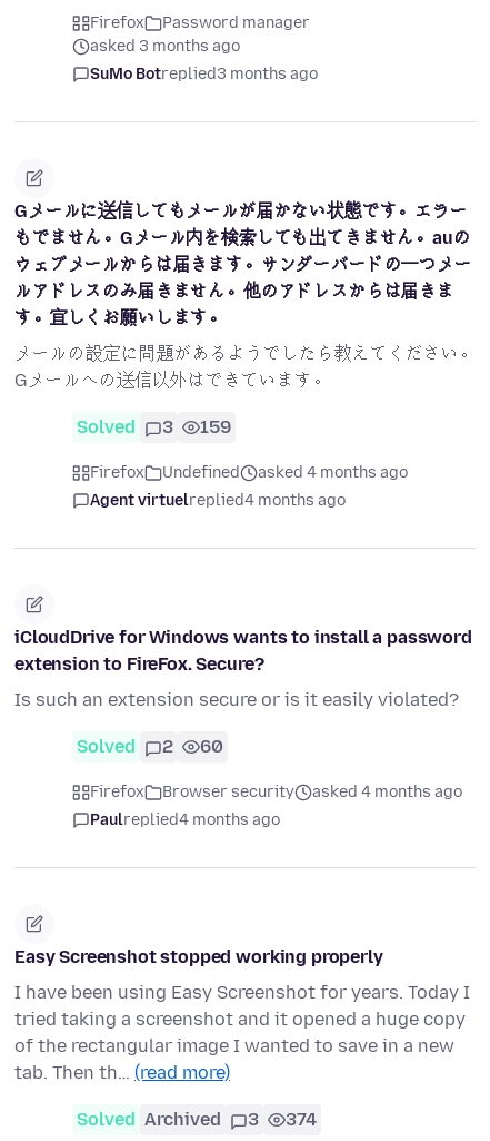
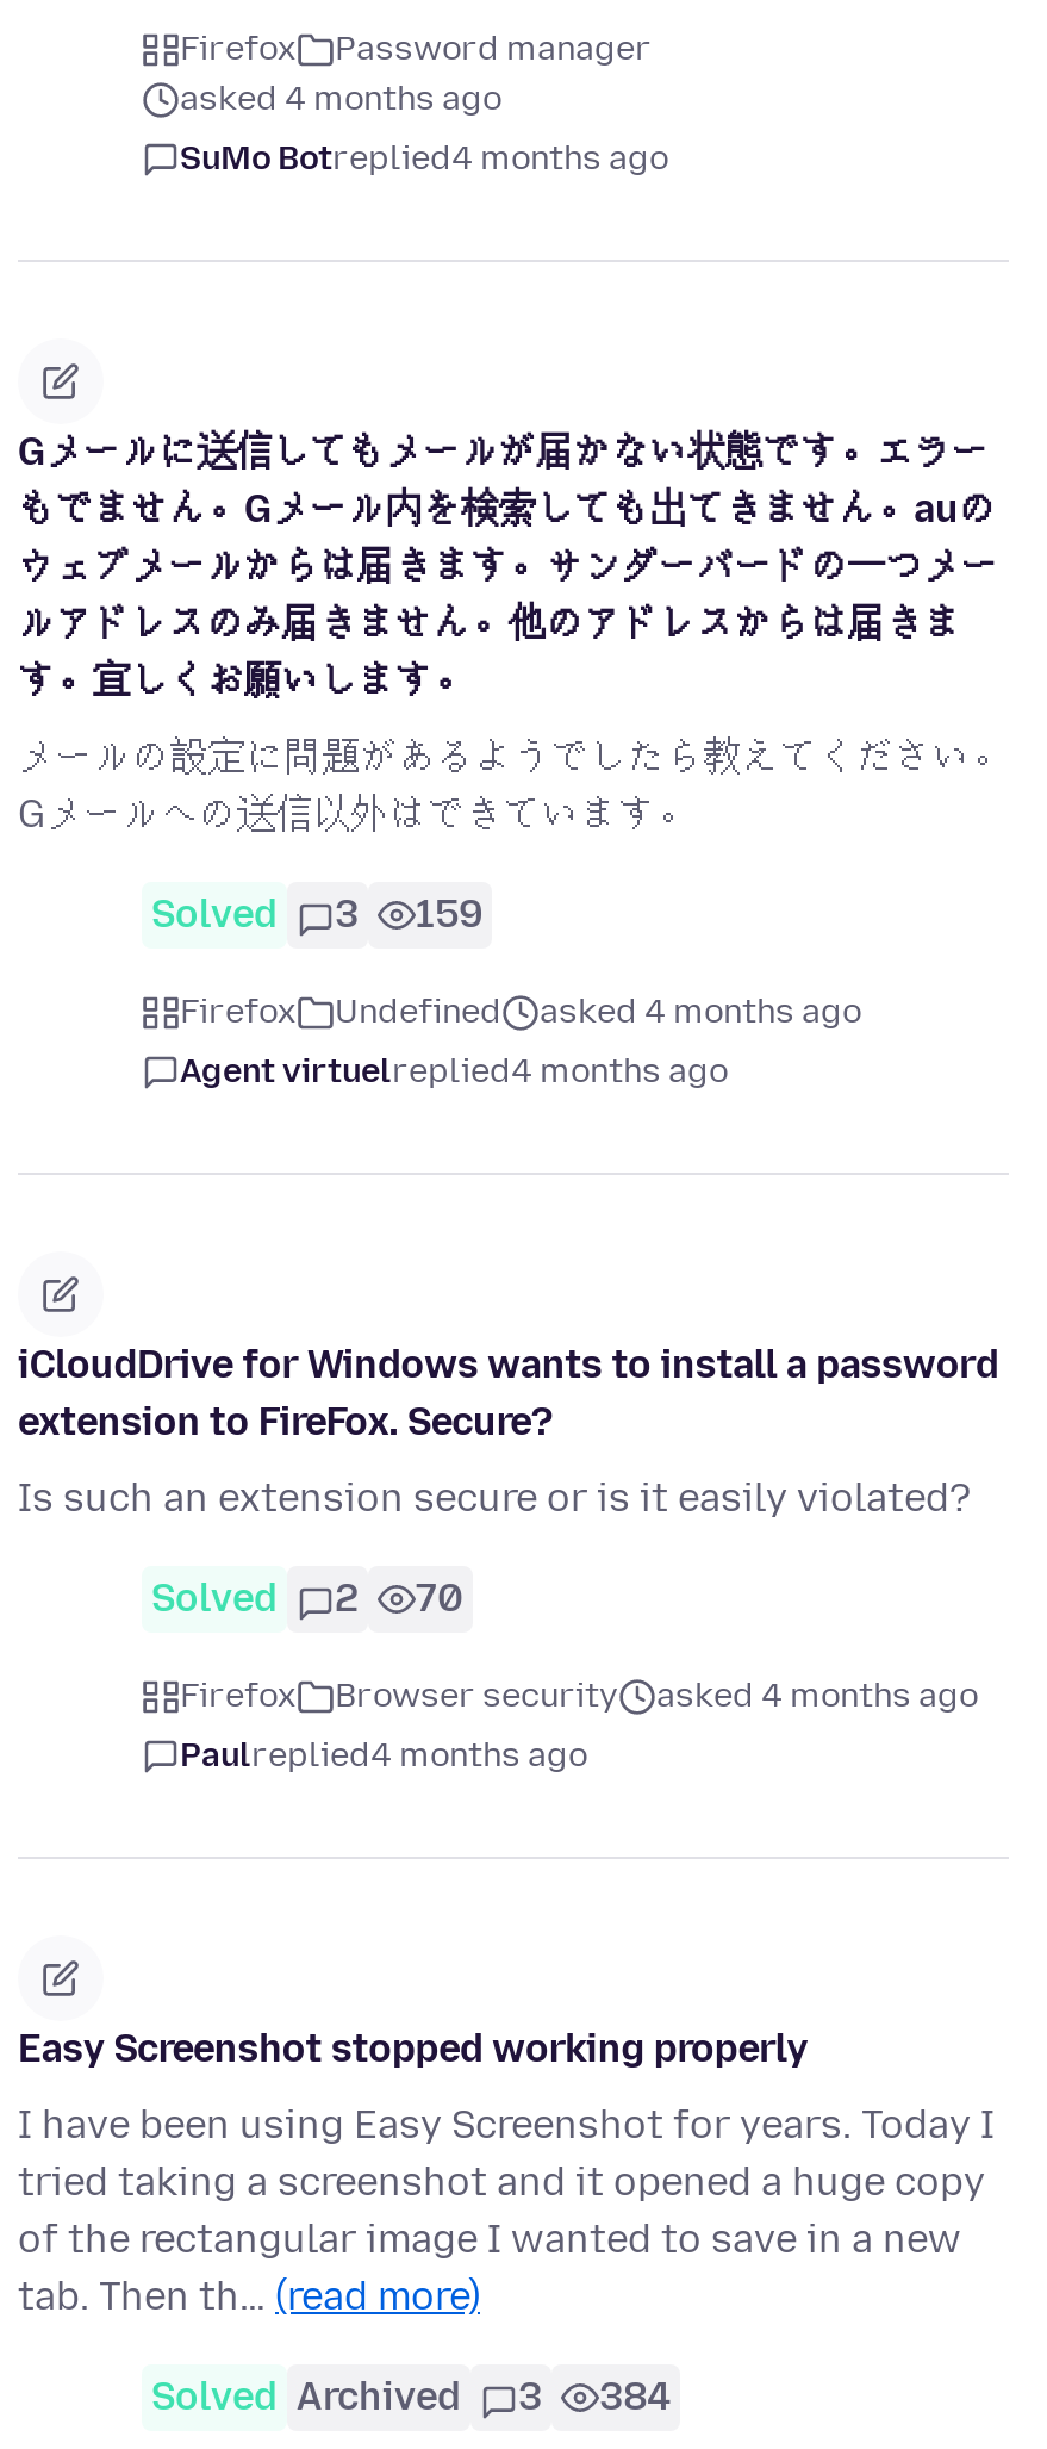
[90,37,240,56] asked 3 months ago -> [180,80,501,120] asked 4 months ago
[90,65,318,84] SuMo Botreplied3 months ago -> [180,139,668,180] SuMo Botreplied4 months ago
[77,736,223,758] Solved 2 60 -> [151,1577,463,1622] Solved 2 70
[77,1109,317,1130] Solved Archived 3 374 -> [151,2375,671,2420] Solved Archived 3 384

